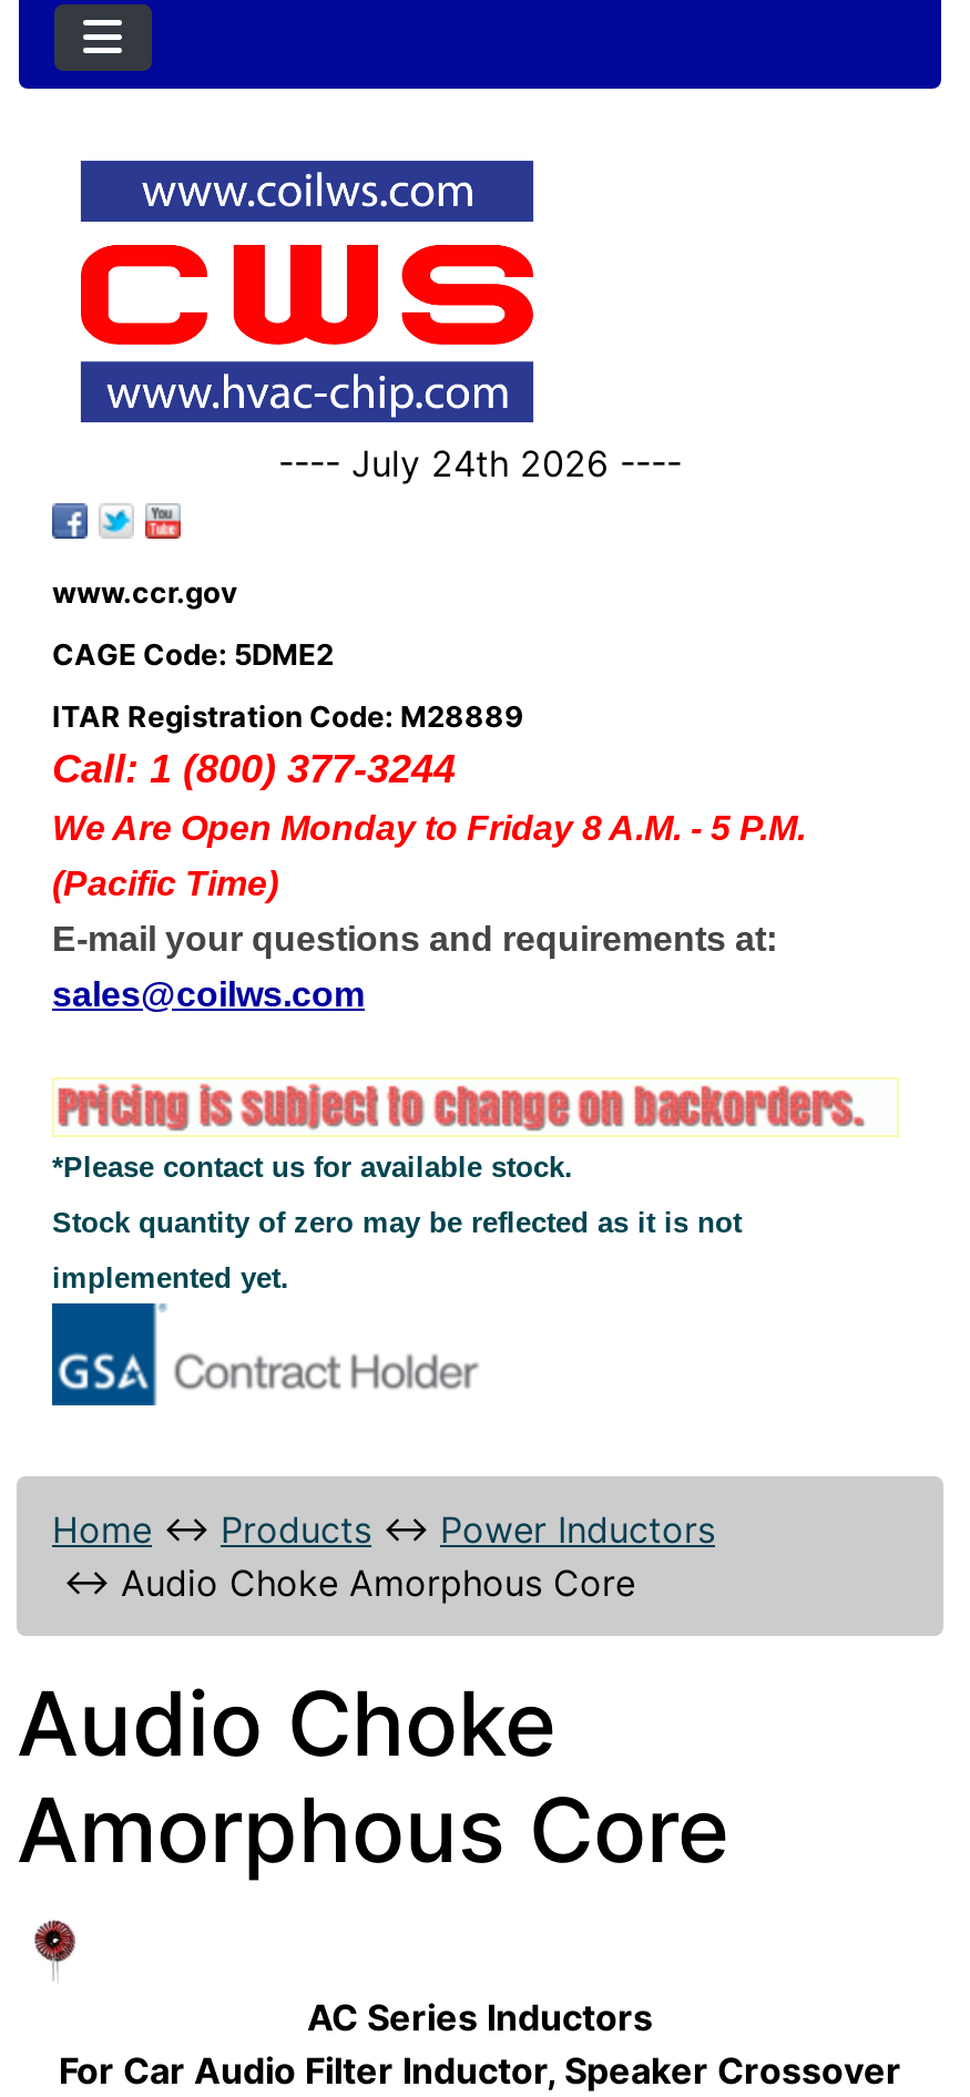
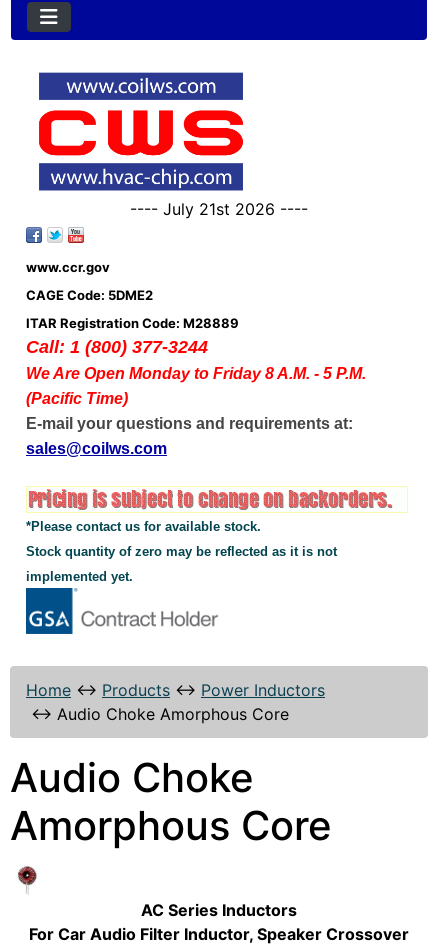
[278,442,682,486] ---- July 24th 2026 ---- -> [130,199,308,219] ---- July 21st 2026 ----

